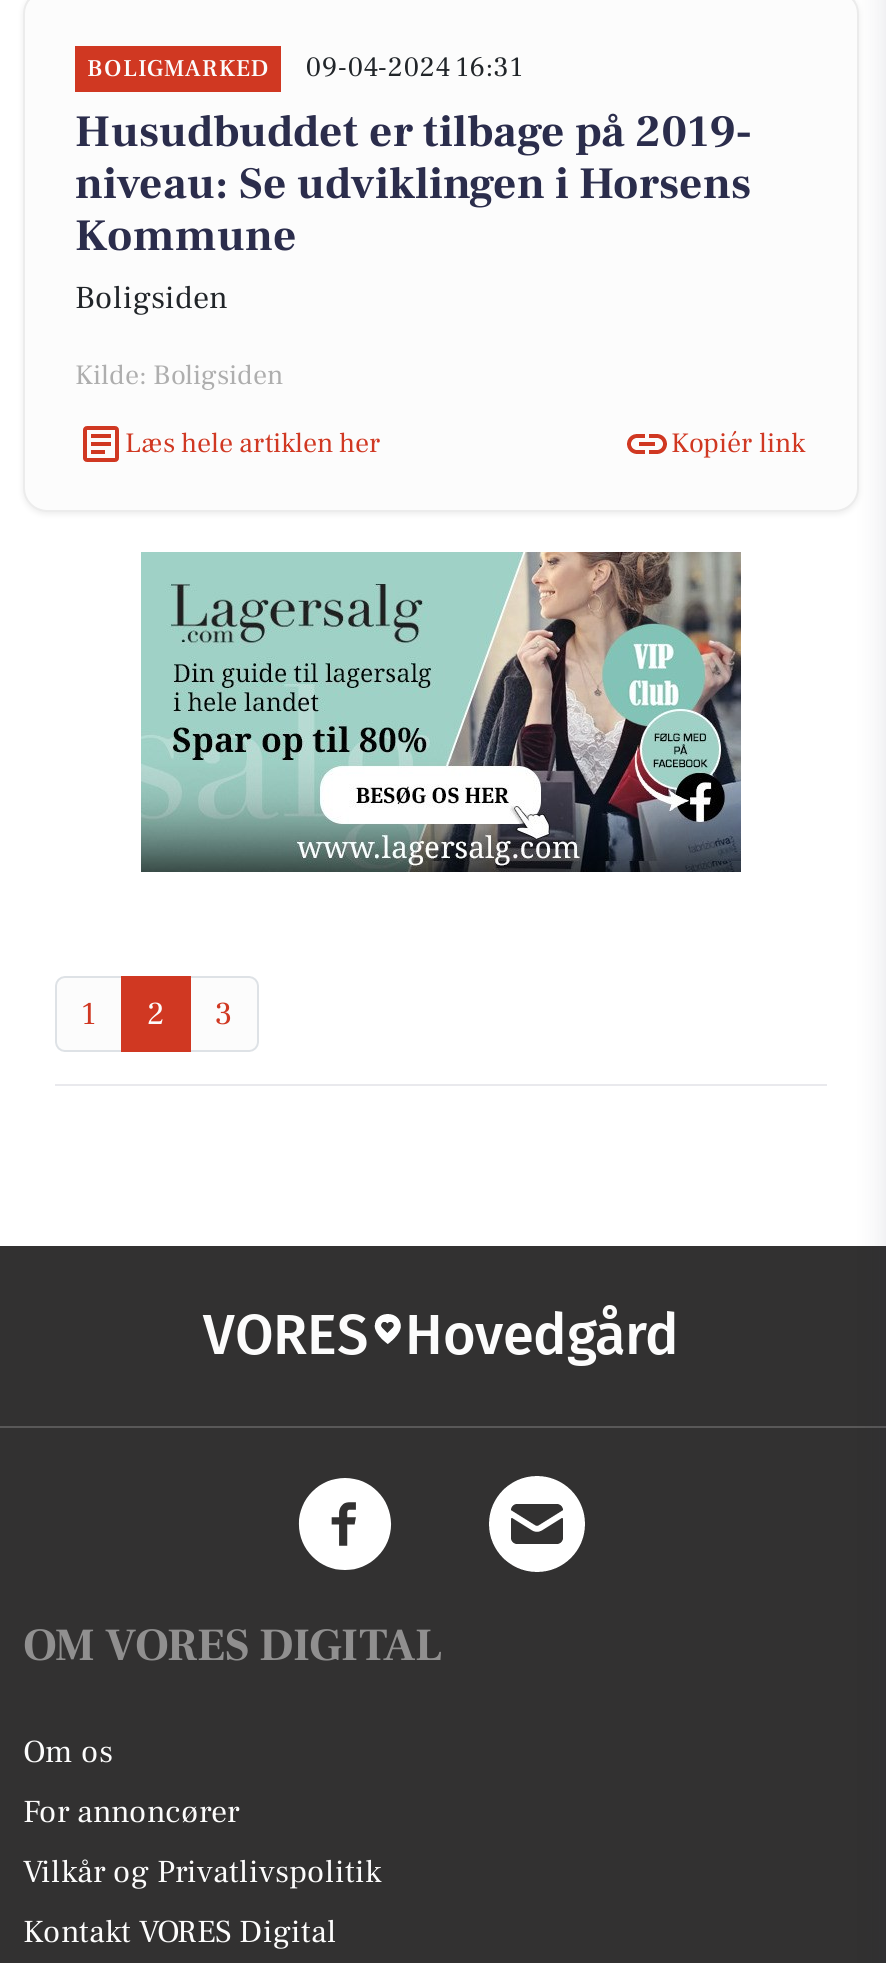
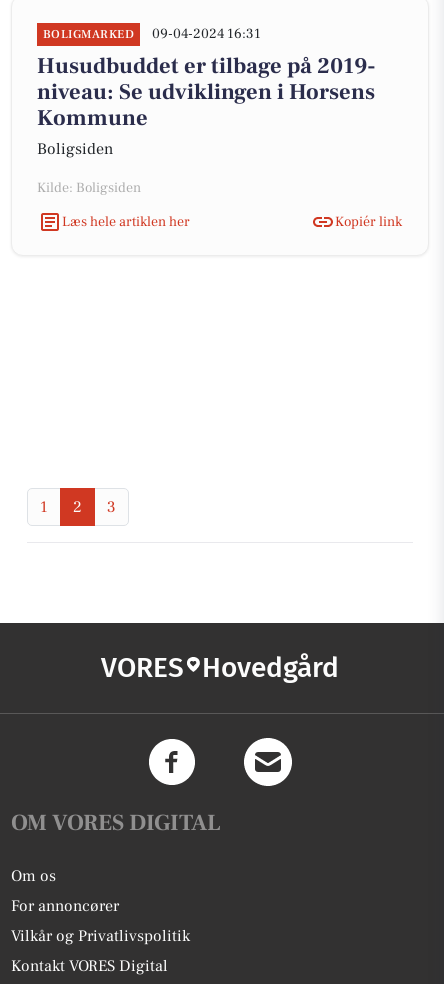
[139,550,743,874] [image] -> none

